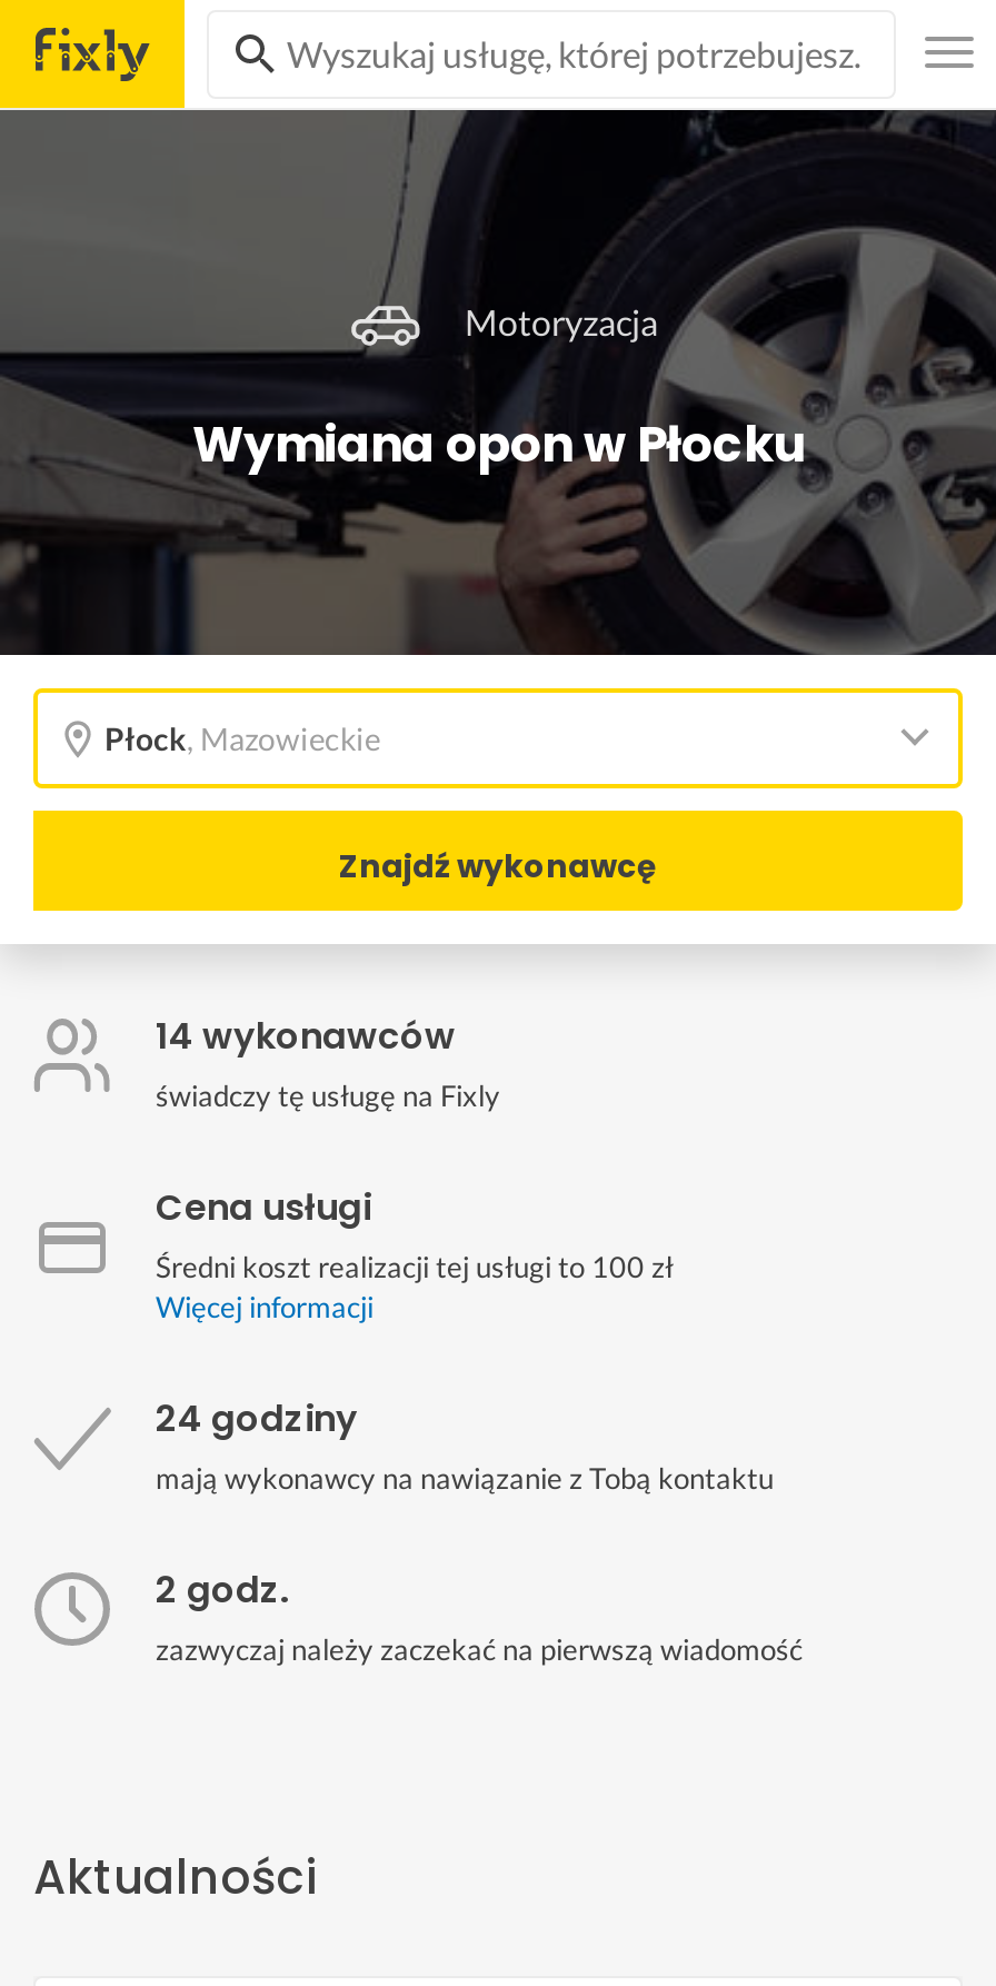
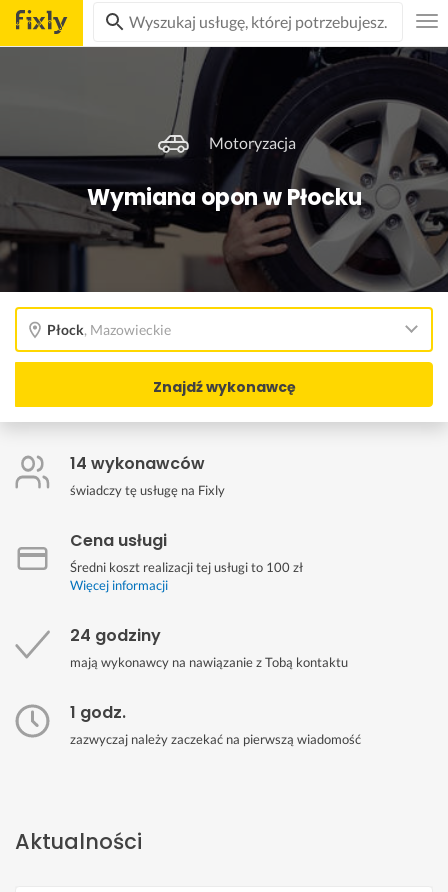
[156,1565,289,1616] 2 godz. -> [70,701,126,724] 1 godz.

